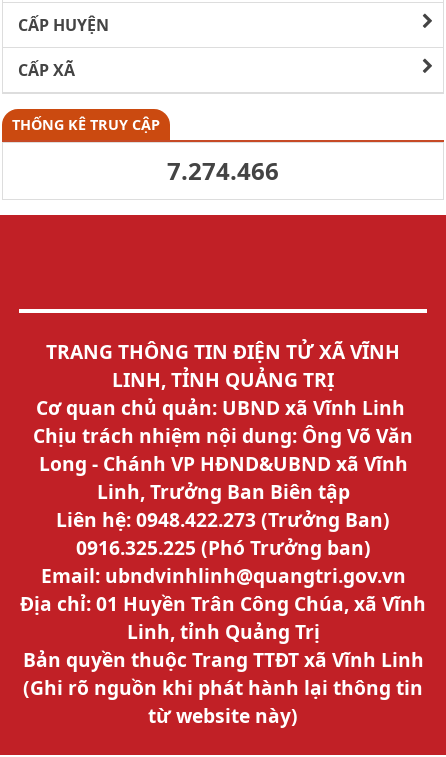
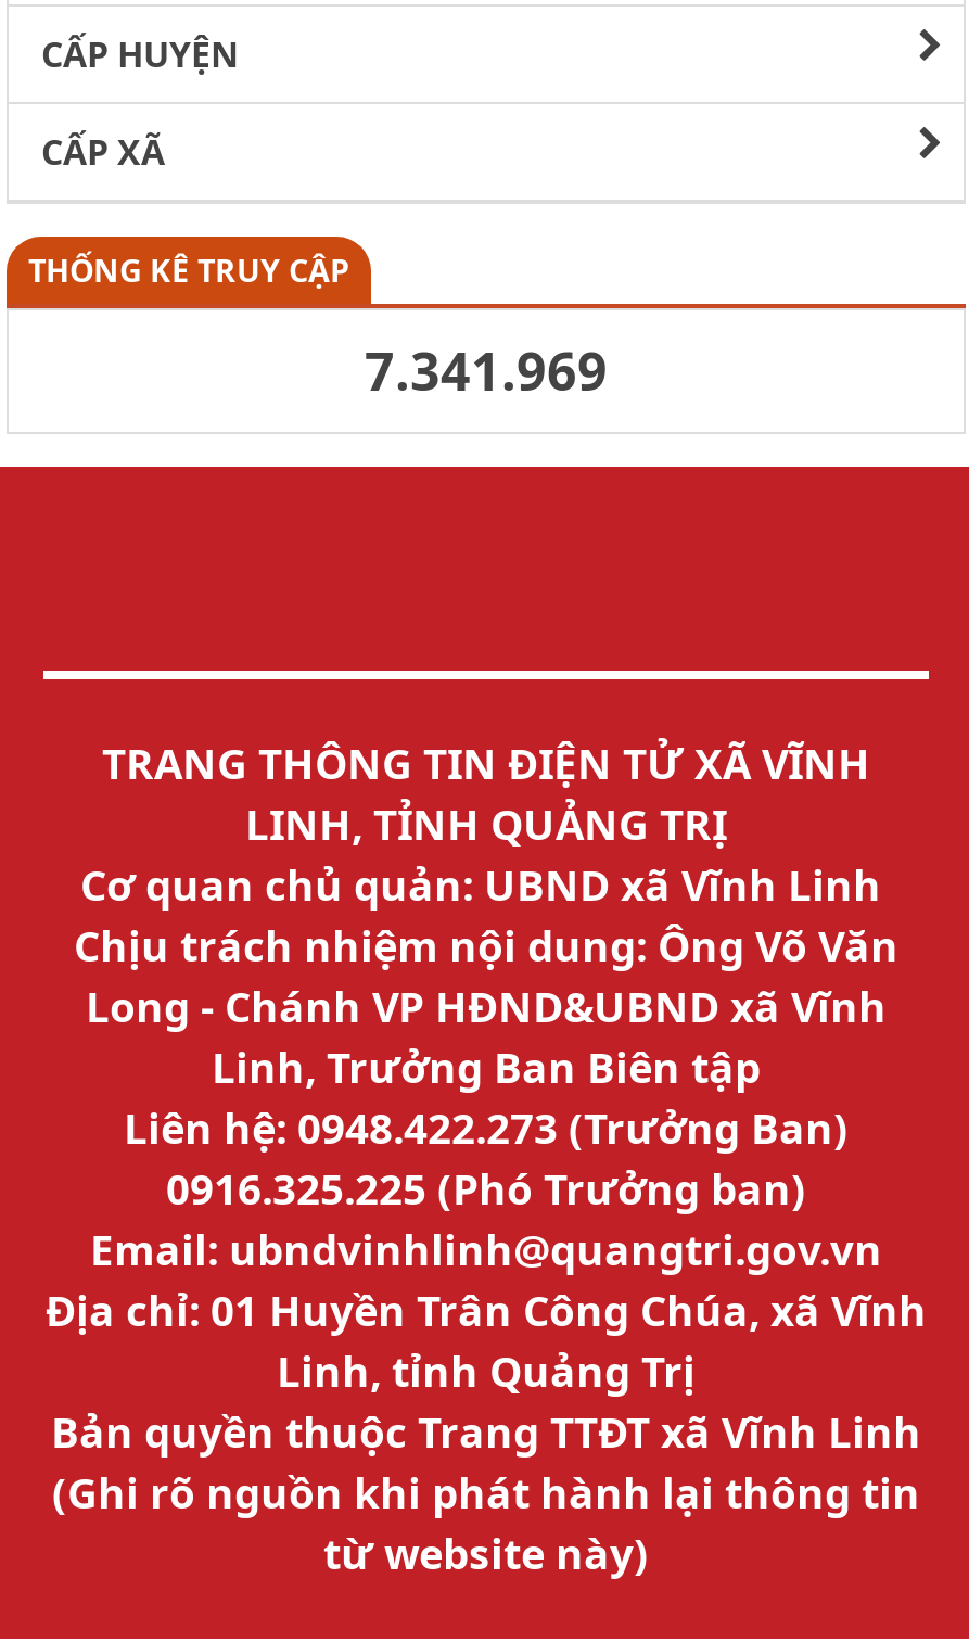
[167,154,279,187] 7.274.466 -> [365,335,608,406] 7.341.969

